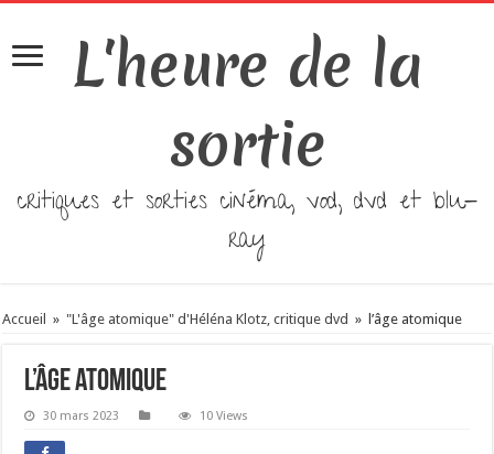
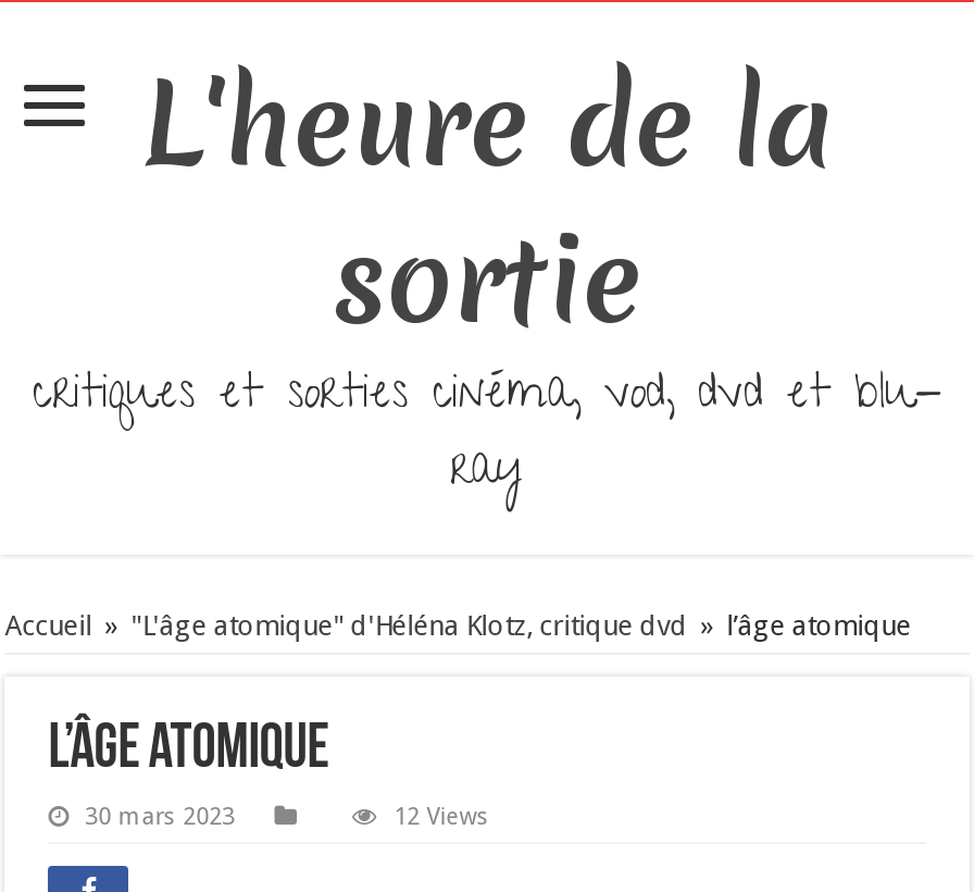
[200,409,248,423] 10 Views -> [394,803,490,831] 12 Views

